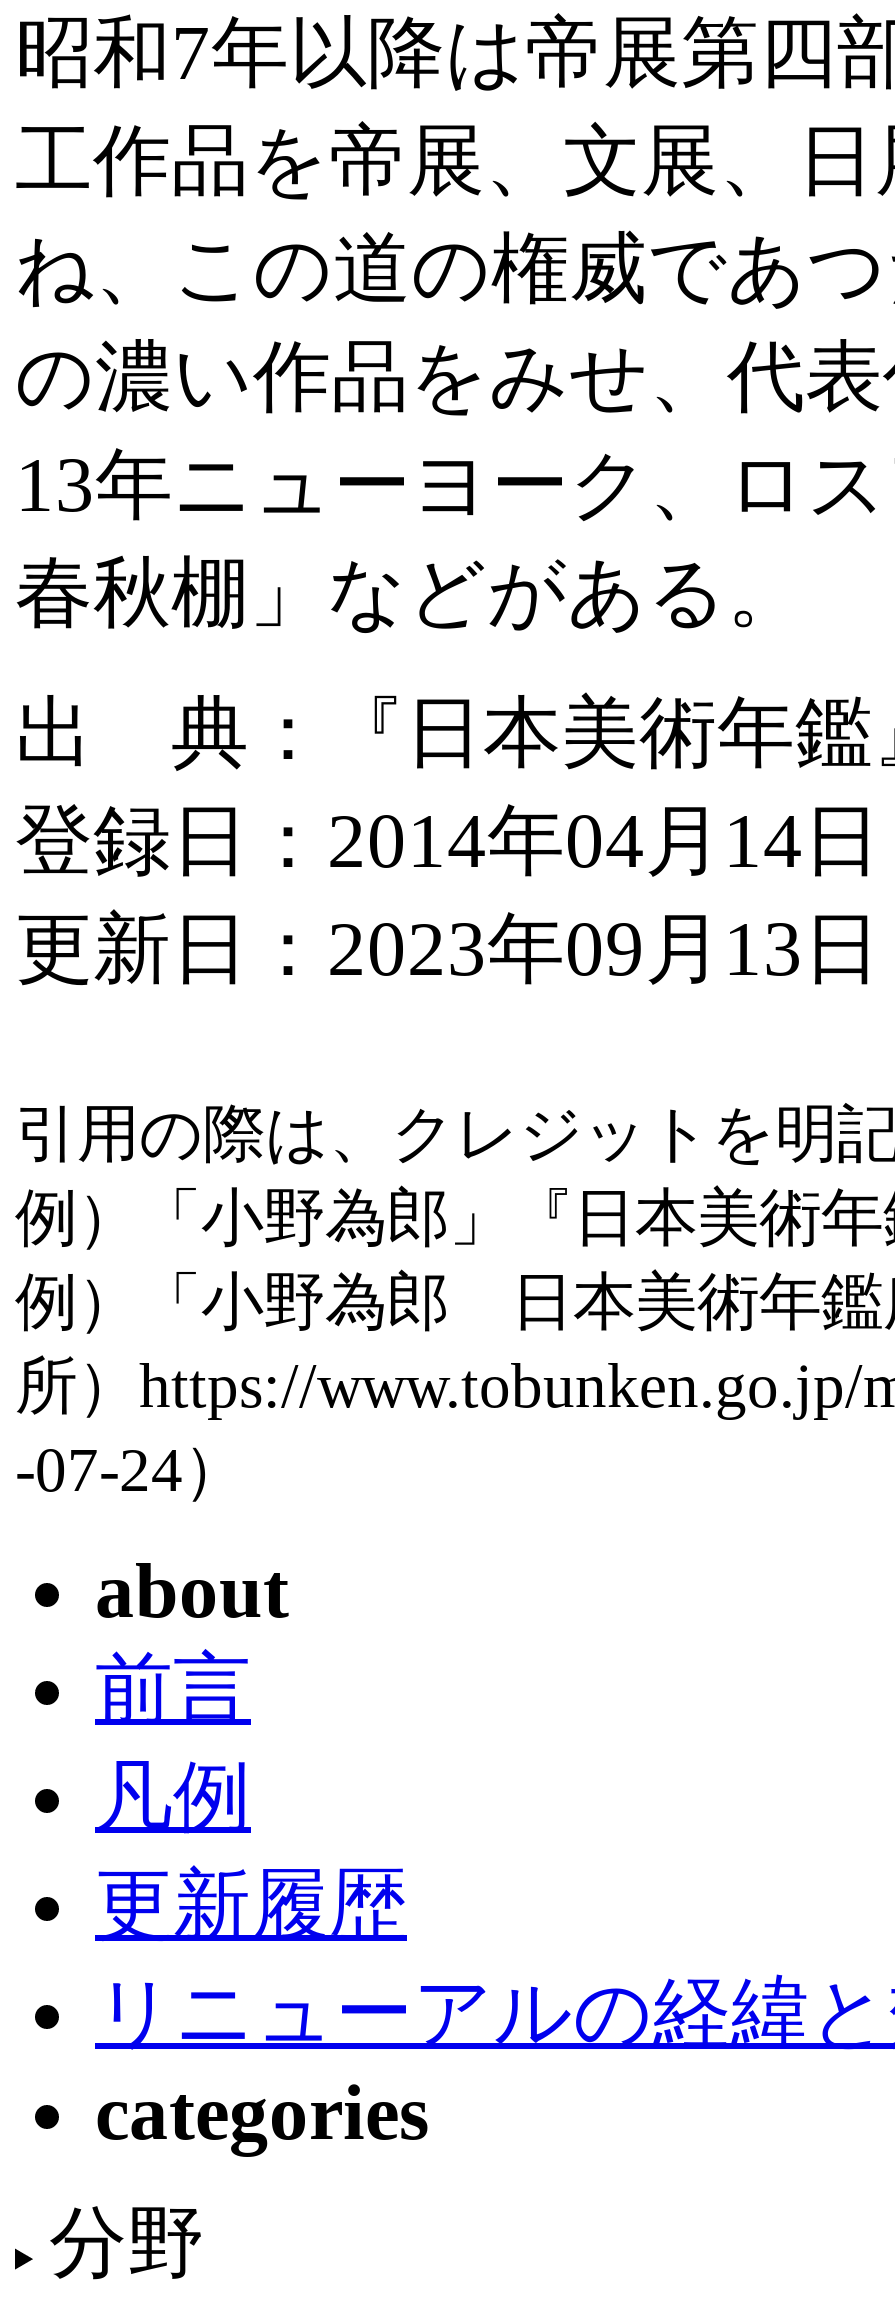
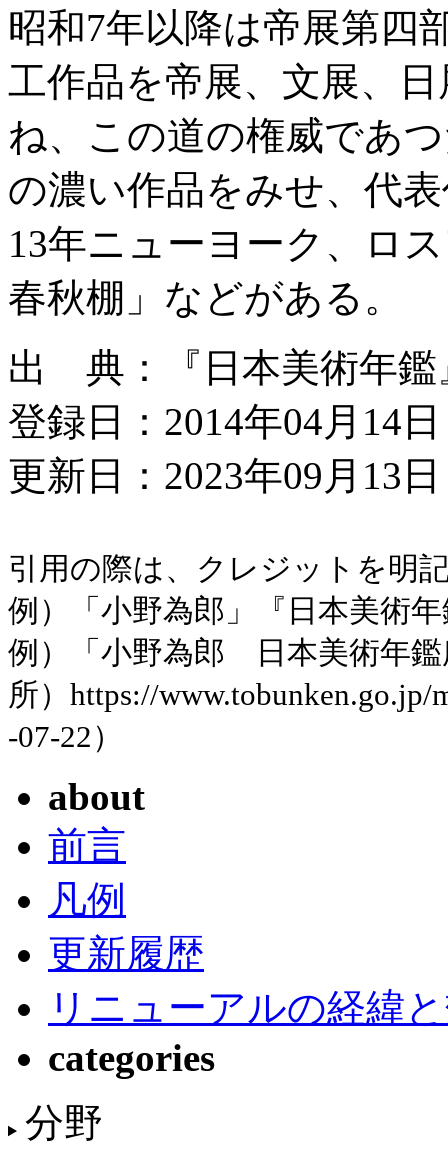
[15,1436,245,1506] -07-24） -> [8,719,123,754] -07-22）

